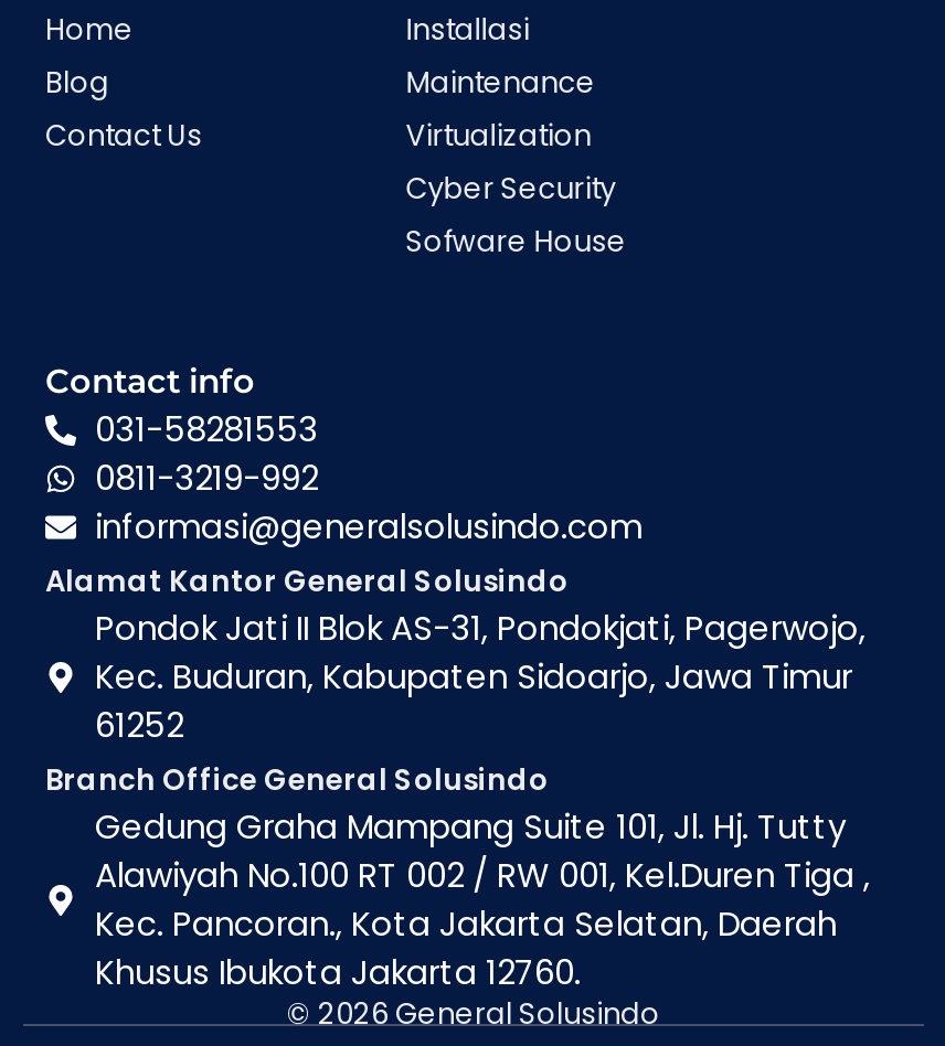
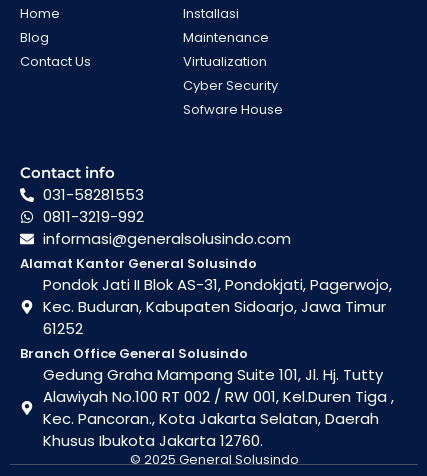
[287,994,660,1036] © 2026 General Solusindo -> [129,450,298,469] © 2025 General Solusindo

